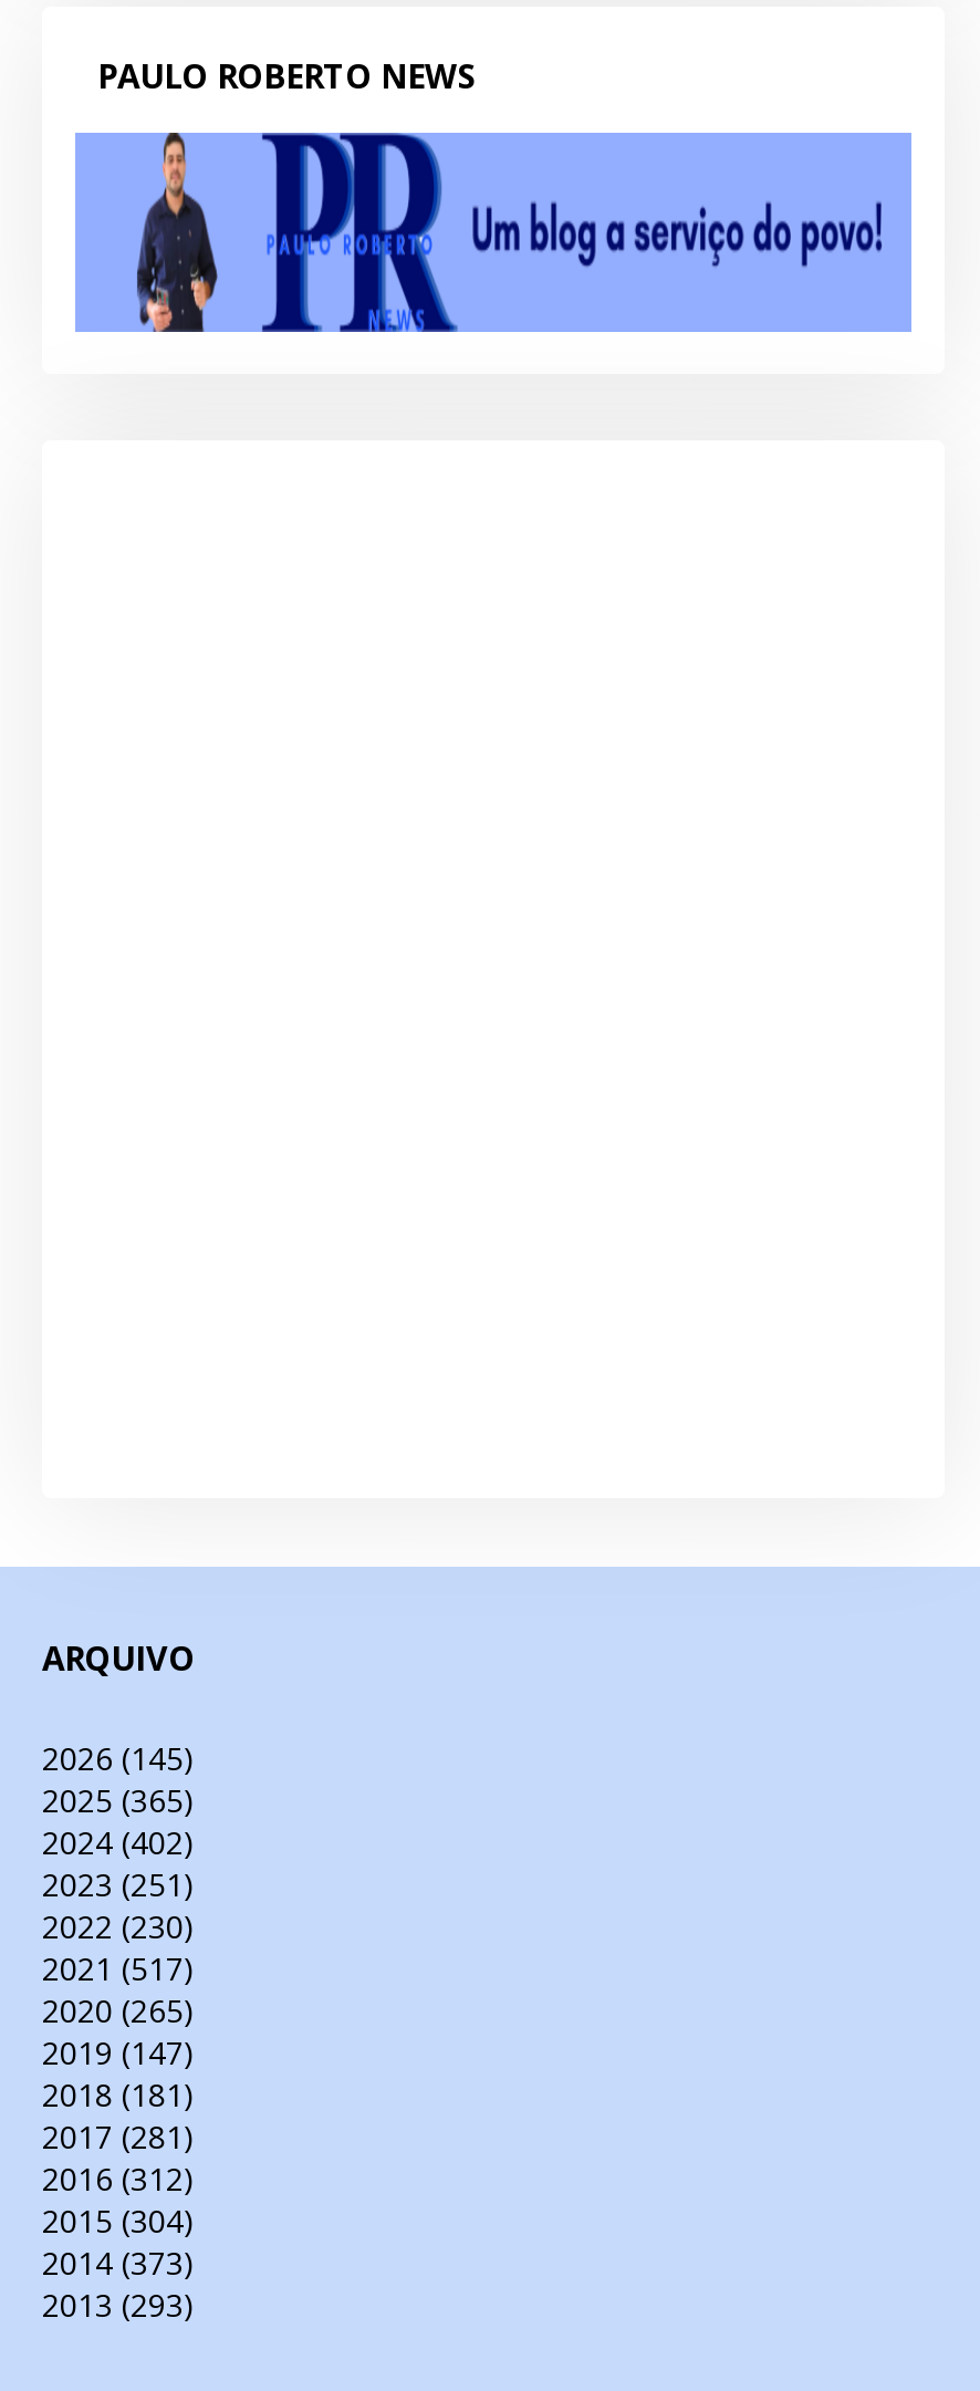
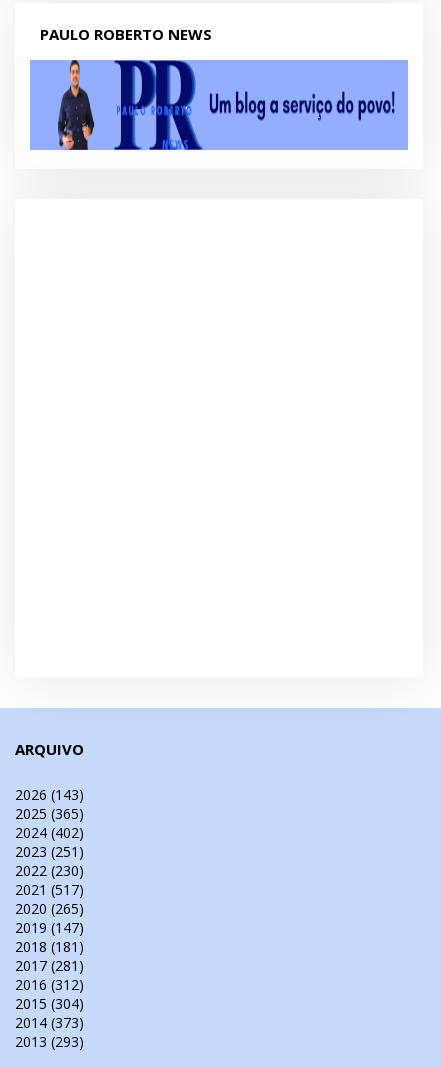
[42,1738,195,1780] 2026 (145) -> [15,785,84,804] 2026 (143)

